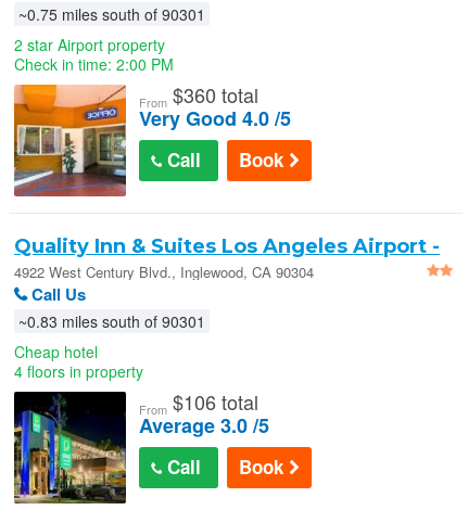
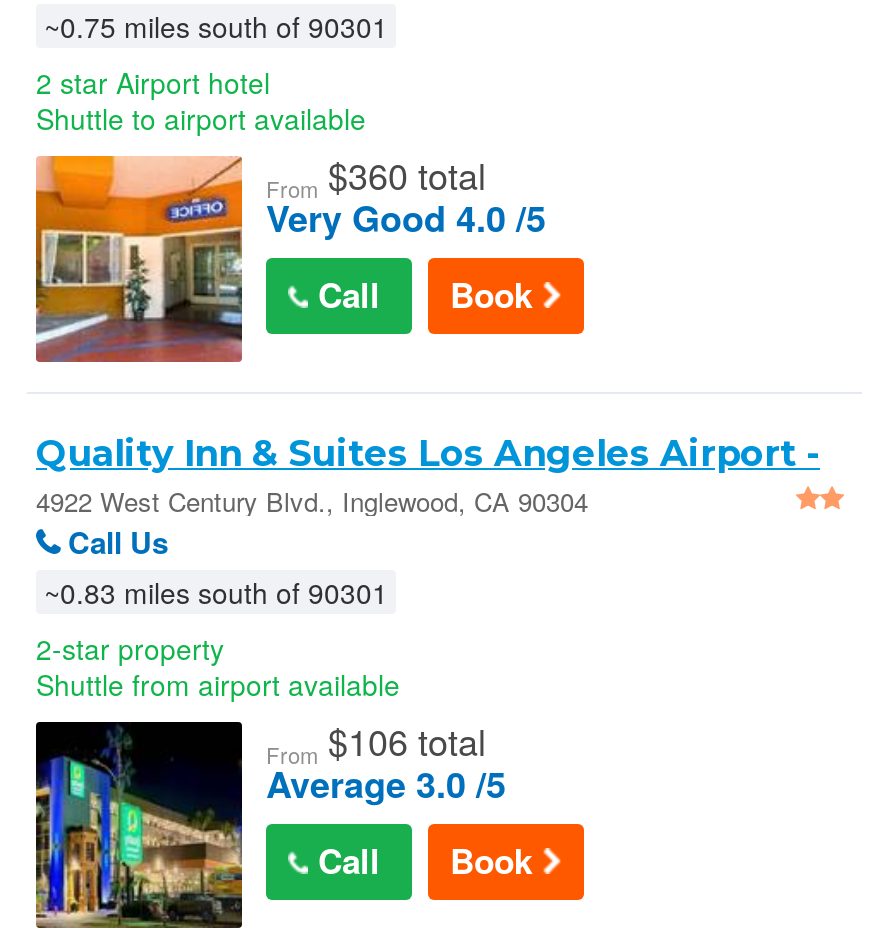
[14,34,174,75] 2 star Airport property | Check in time: 2:00 PM -> [36,62,366,138] 2 star Airport hotel | Shuttle to airport available
[14,341,143,382] Cheap hotel | 4 floors in property -> [36,628,400,704] 2-star property | Shuttle from airport available

